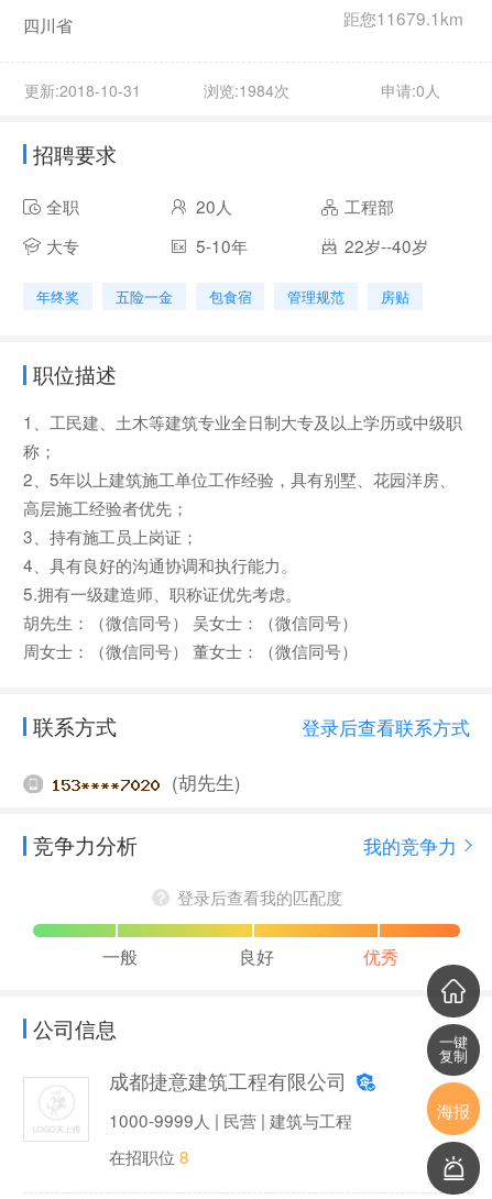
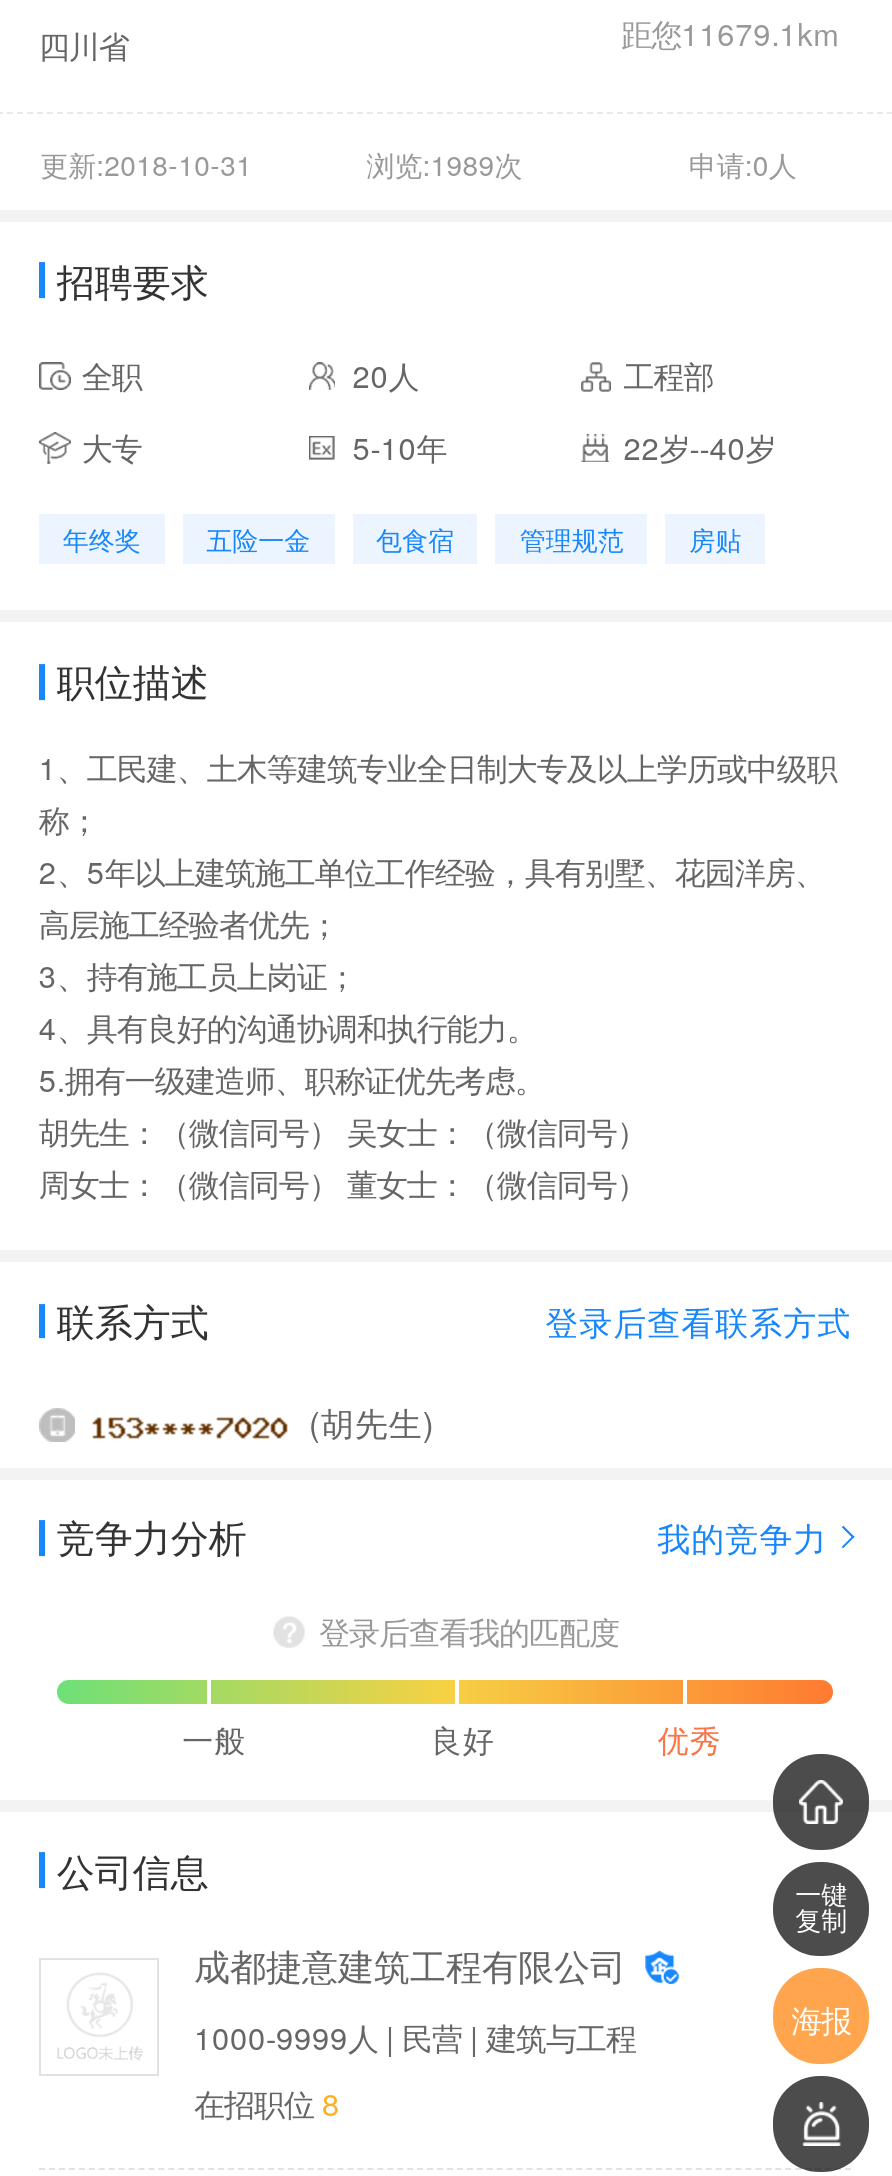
[203,79,289,101] 浏览:1984次 -> [367,144,523,184] 浏览:1989次

